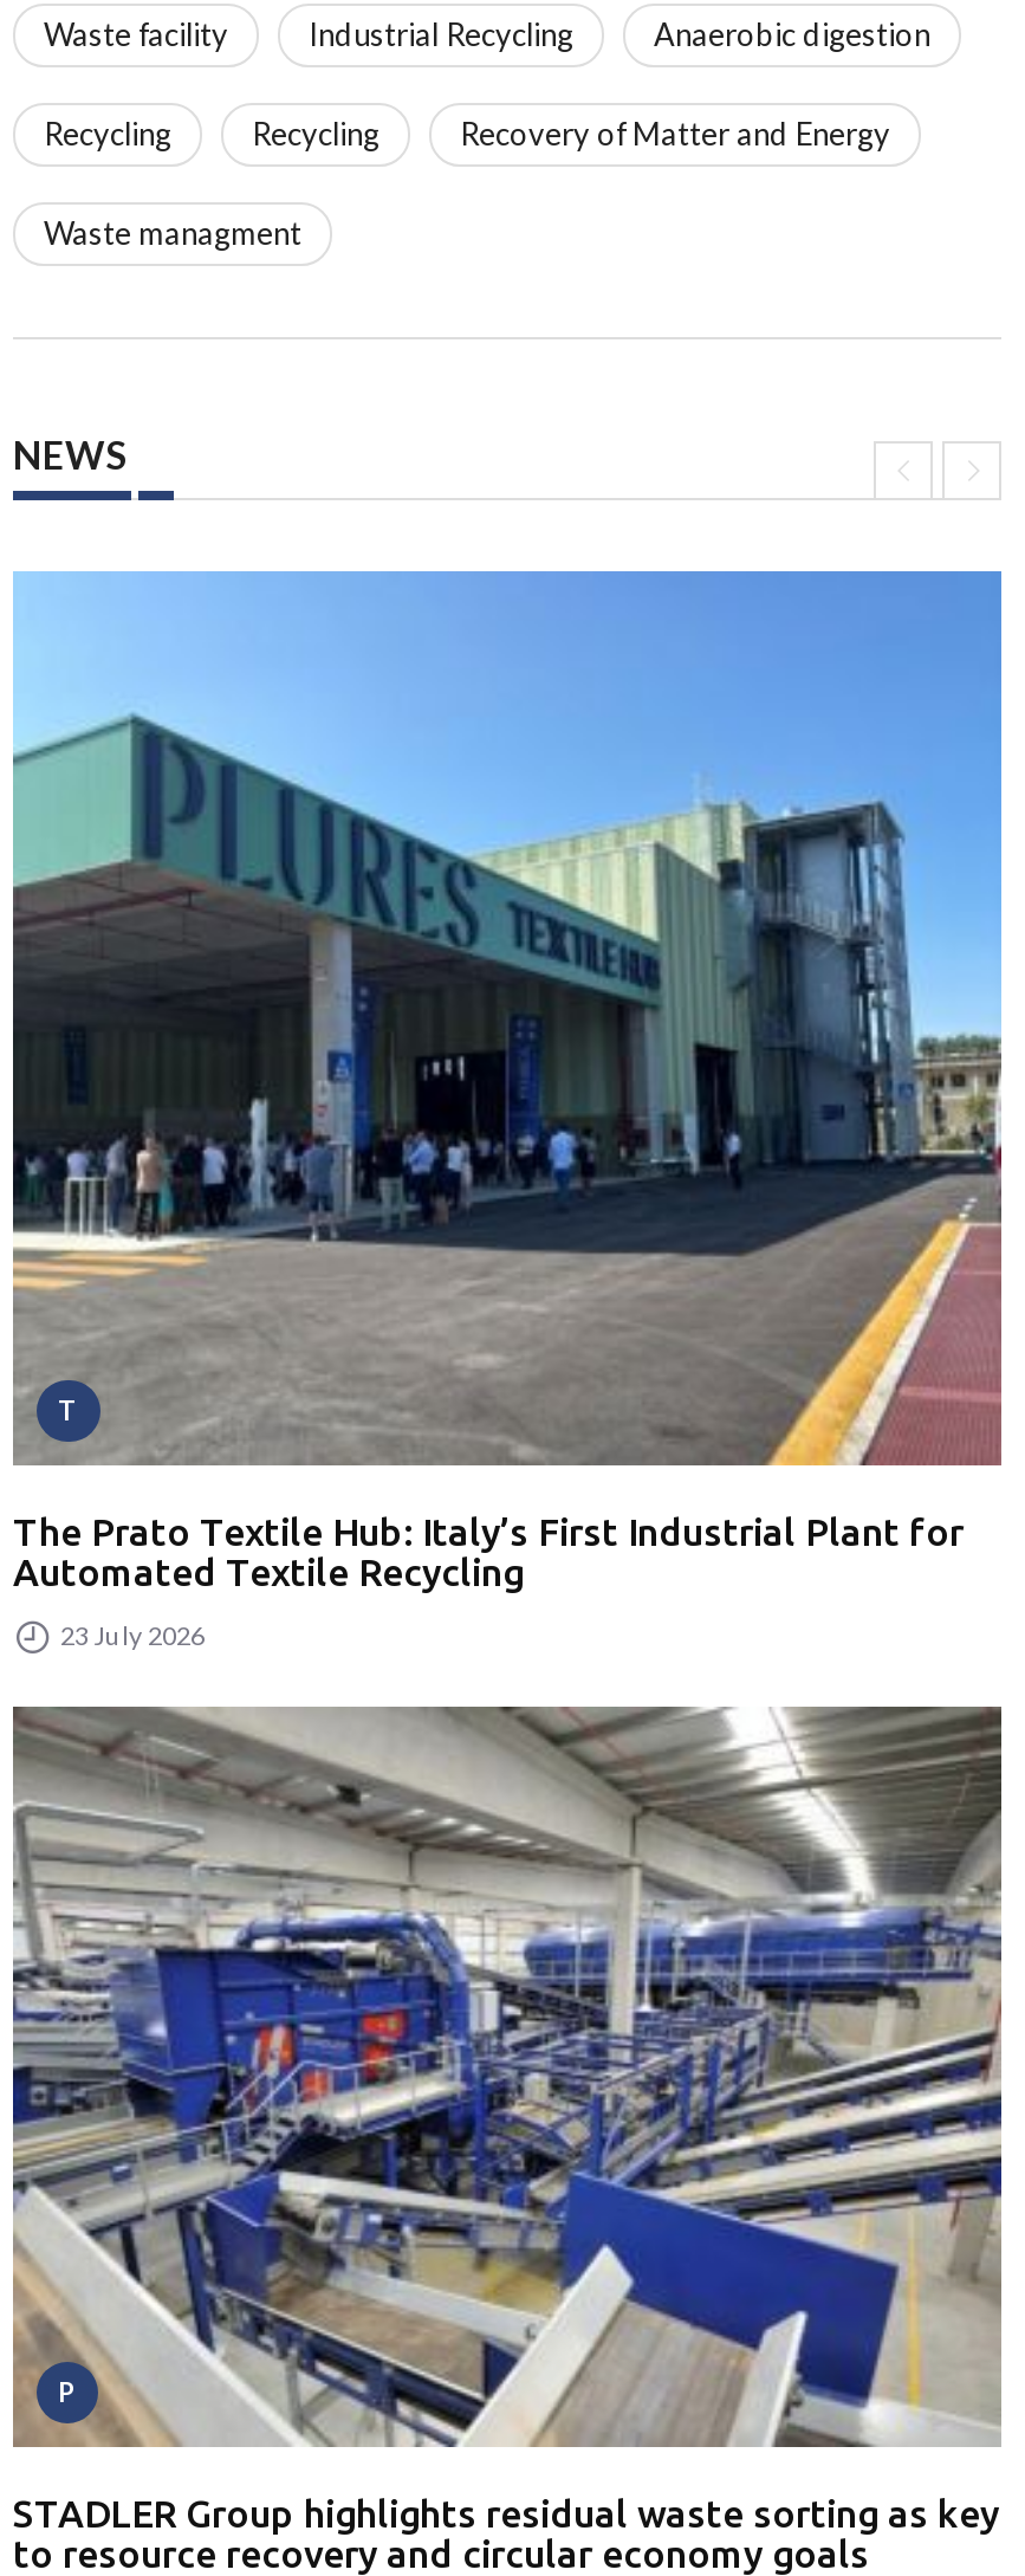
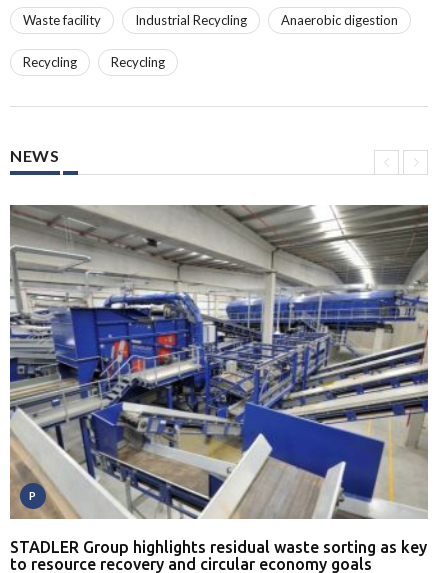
[44,116,890,253] Recovery of Matter and Energy | Waste managment -> none
[11,569,1004,1649] [image] | T | The Prato Textile Hub: Italy’s First Industrial Plant for | Automated Textile Recycling | 23 July 2026 -> none

